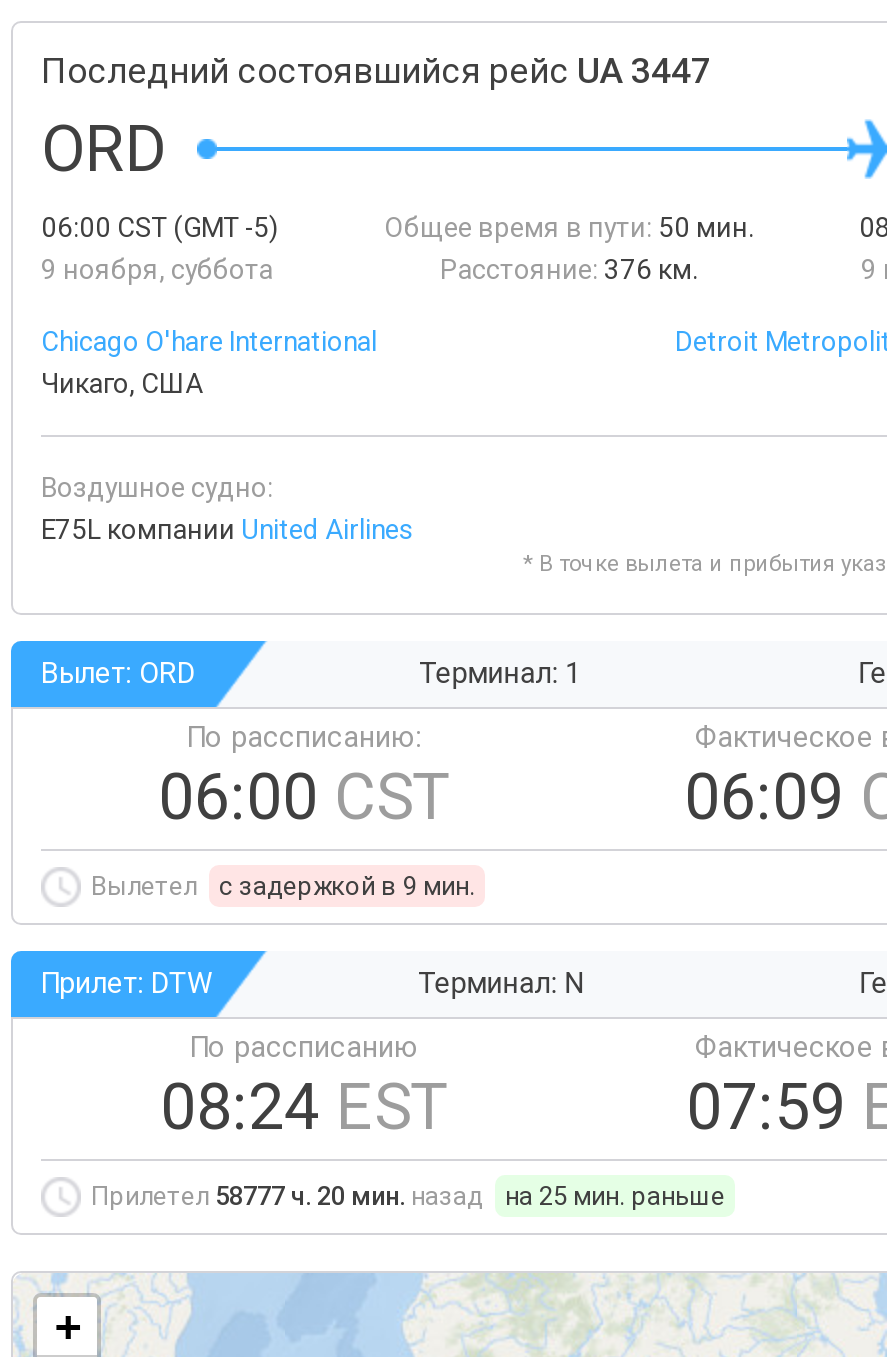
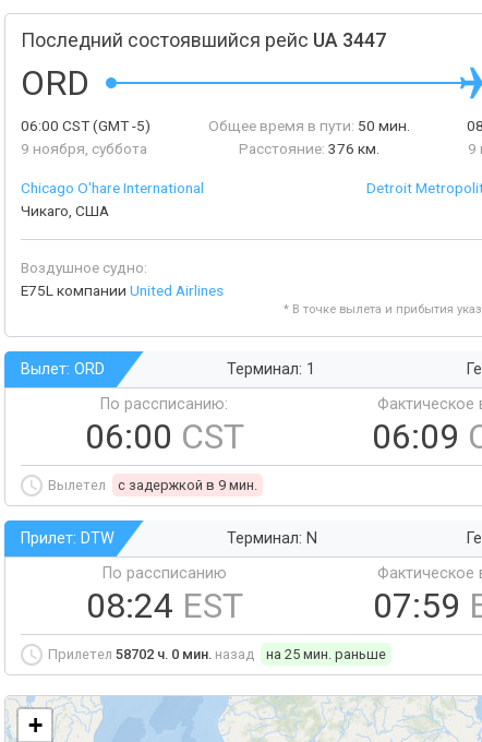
[91,1181,725,1211] Прилетел 58777 ч. 20 мин. назад на 25 мин. раньше -> [48,646,386,662] Прилетел 58702 ч. 0 мин. назад на 25 мин. раньше

